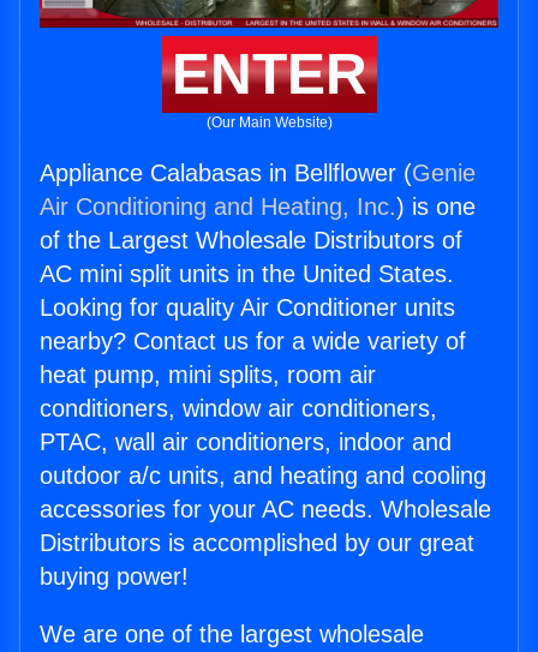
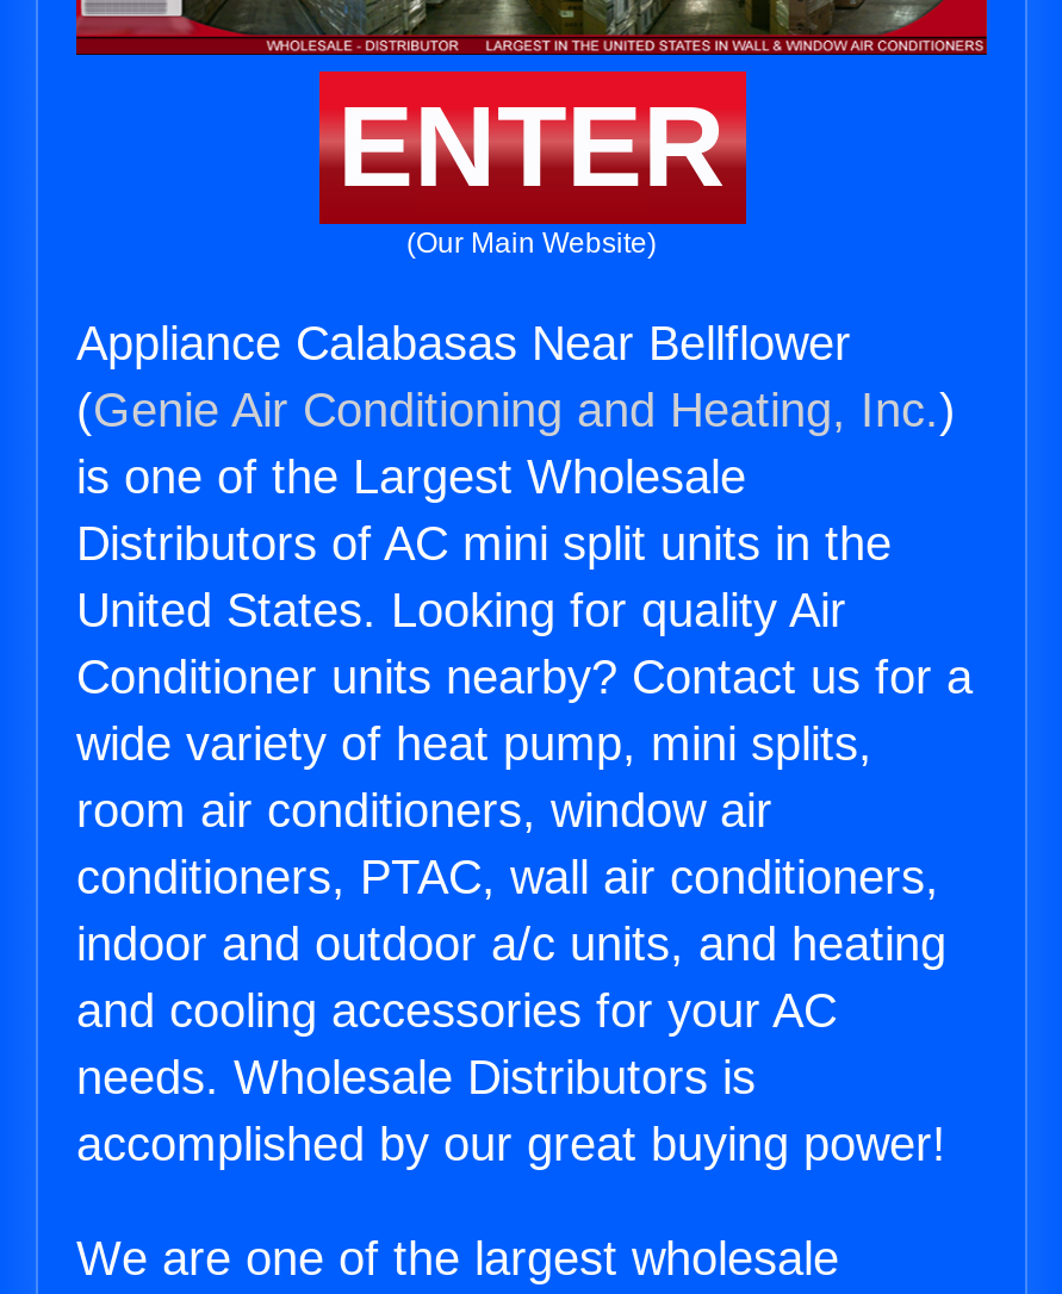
[40,160,491,590] Appliance Calabasas in Bellflower (Genie | Air Conditioning and Heating, Inc.) is one | of the Largest Wholesale Distributors of | AC mini split units in the United States. | Looking for quality Air Conditioner units | nearby? Contact us for a wide variety of | heat pump, mini splits, room air | conditioners, window air conditioners, | PTAC, wall air conditioners, indoor and | outdoor a/c units, and heating and cooling | accessories for your AC needs. Wholesale | Distributors is accomplished by our great | buying power! -> [76,317,973,1170] Appliance Calabasas Near Bellflower | (Genie Air Conditioning and Heating, Inc.) | is one of the Largest Wholesale | Distributors of AC mini split units in the | United States. Looking for quality Air | Conditioner units nearby? Contact us for a | wide variety of heat pump, mini splits, | room air conditioners, window air | conditioners, PTAC, wall air conditioners, | indoor and outdoor a/c units, and heating | and cooling accessories for your AC | needs. Wholesale Distributors is | accomplished by our great buying power!

